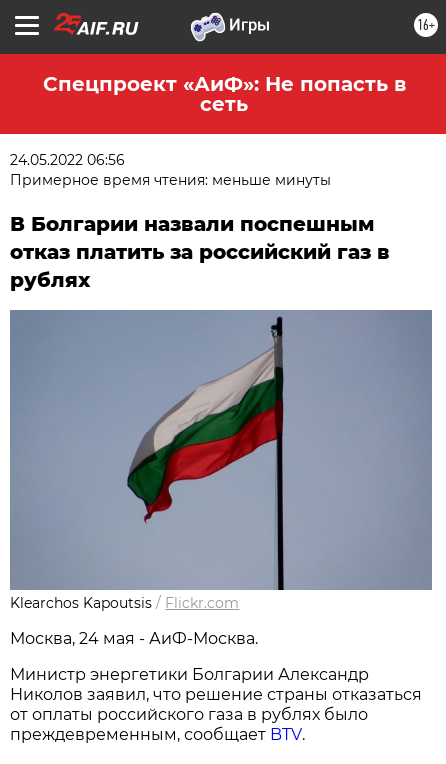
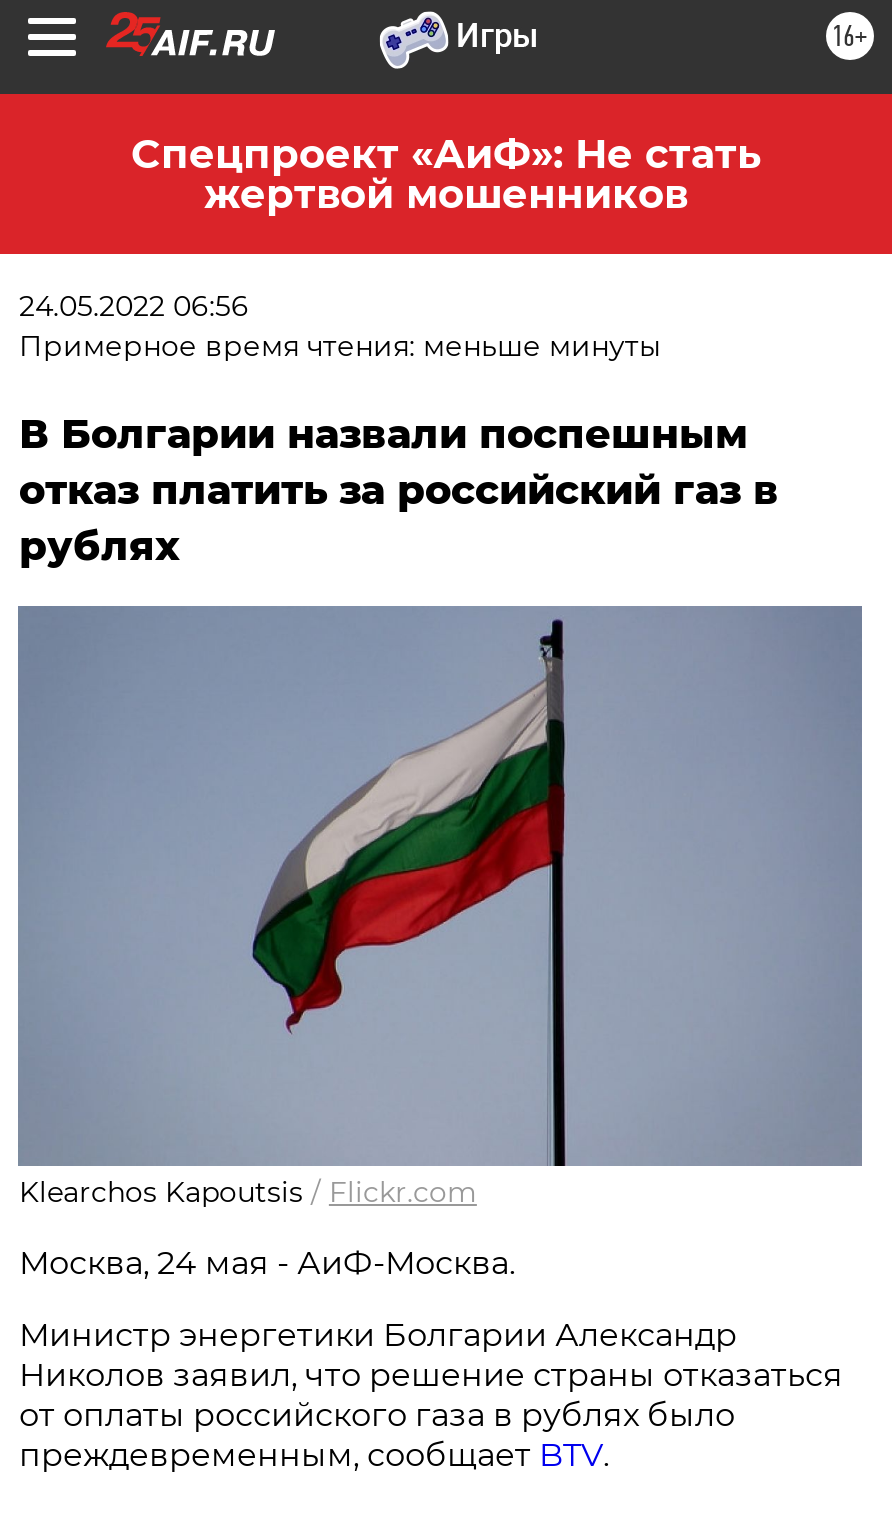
[42,72,405,116] Спецпроект «АиФ»: Не попасть в | сеть -> [131,130,761,218] Спецпроект «АиФ»: Не стать | жертвой мошенников

